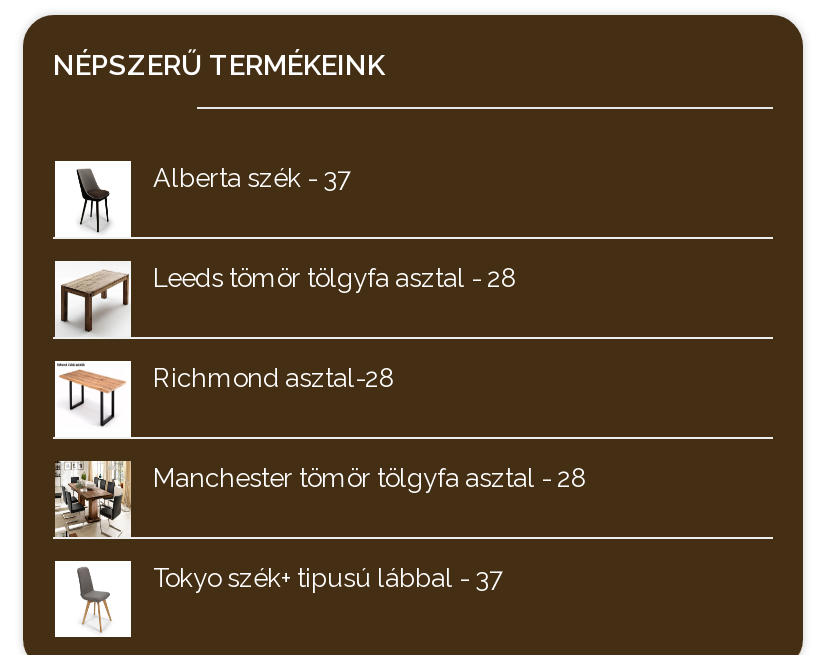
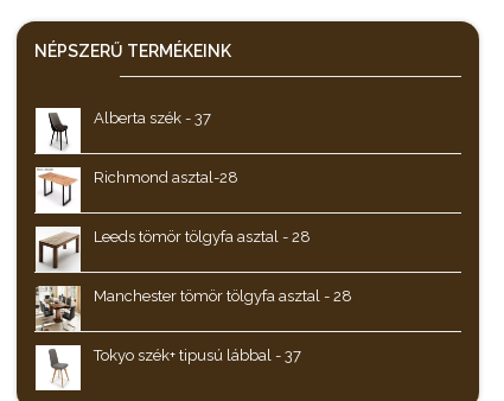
moved [59,262,519,337] -> [38,227,311,272]: [image] | Leeds tömör tölgyfa asztal - 28
moved [153,362,397,392] -> [94,168,238,186]: Richmond asztal-28

